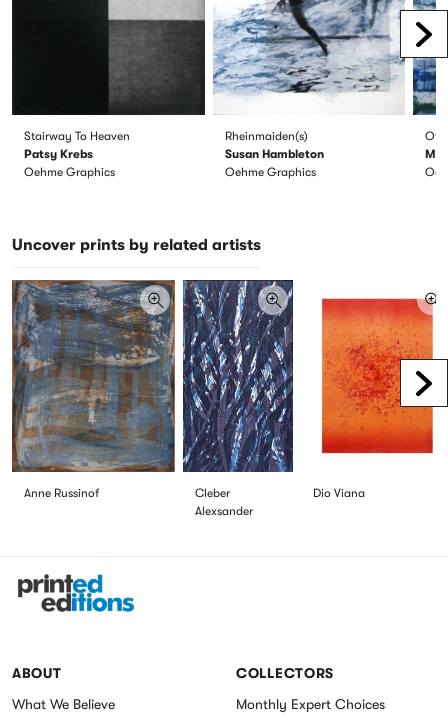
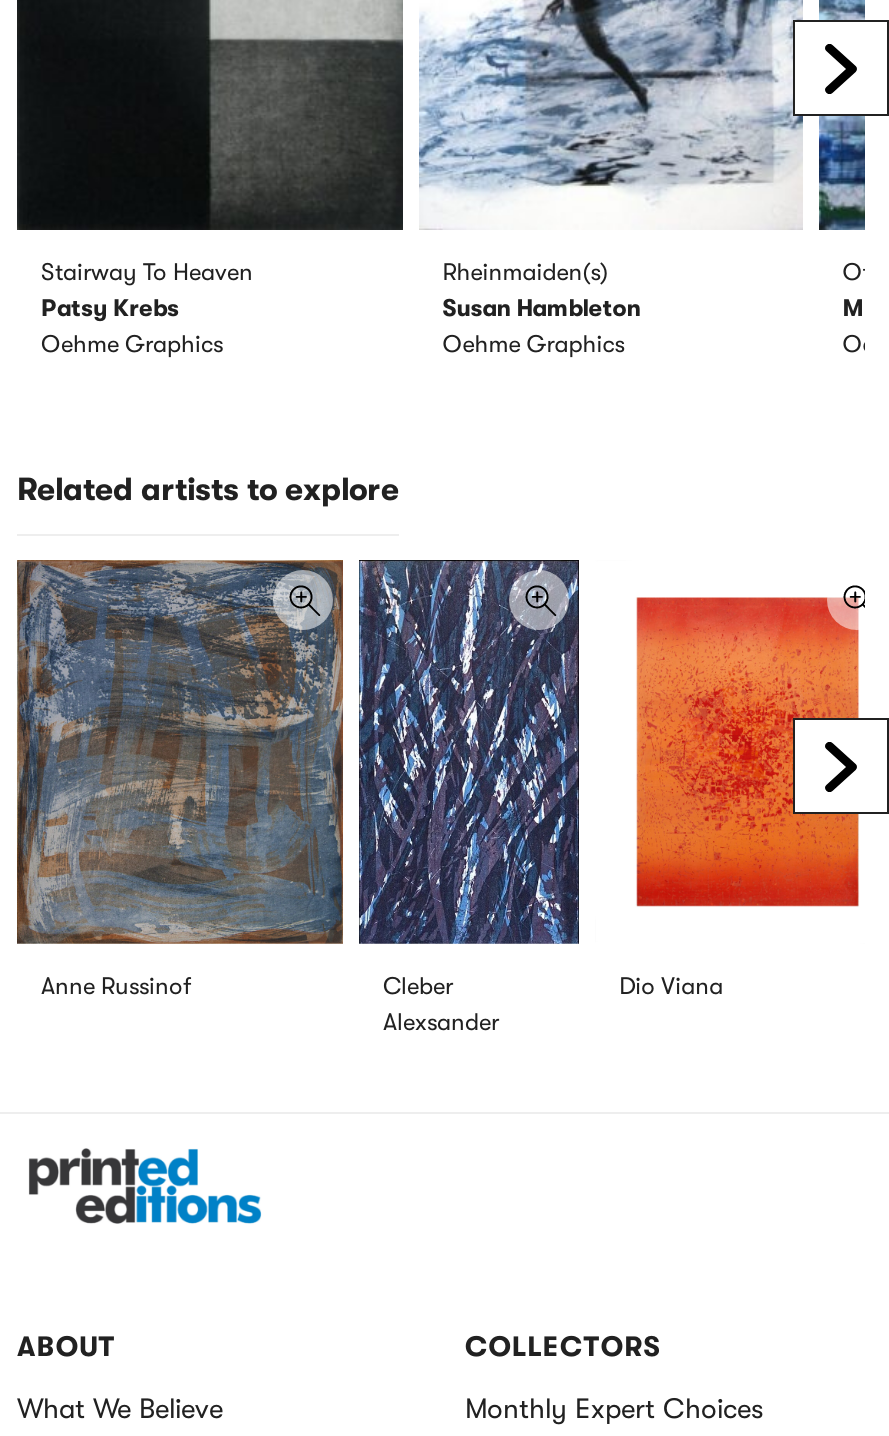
[12,236,261,254] Uncover prints by related artists -> [17,472,399,508] Related artists to explore

